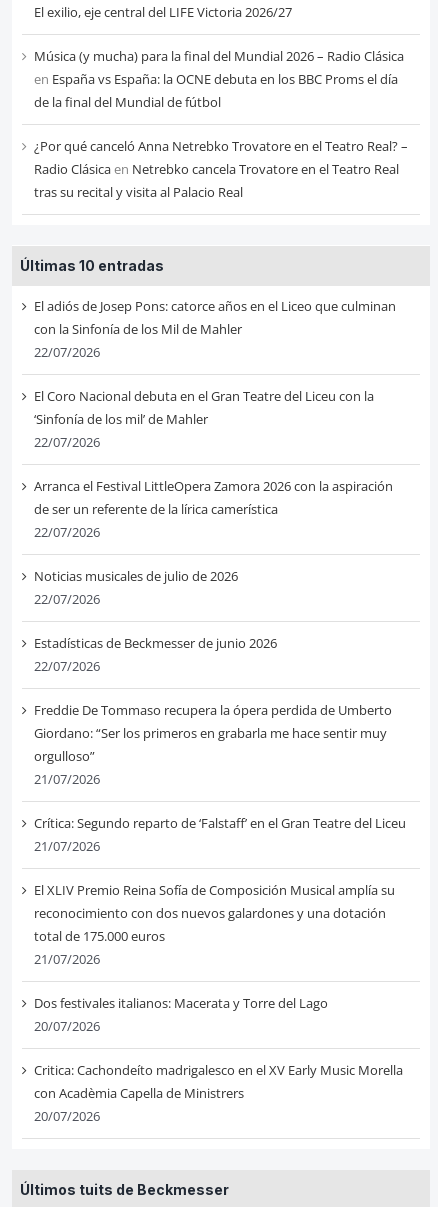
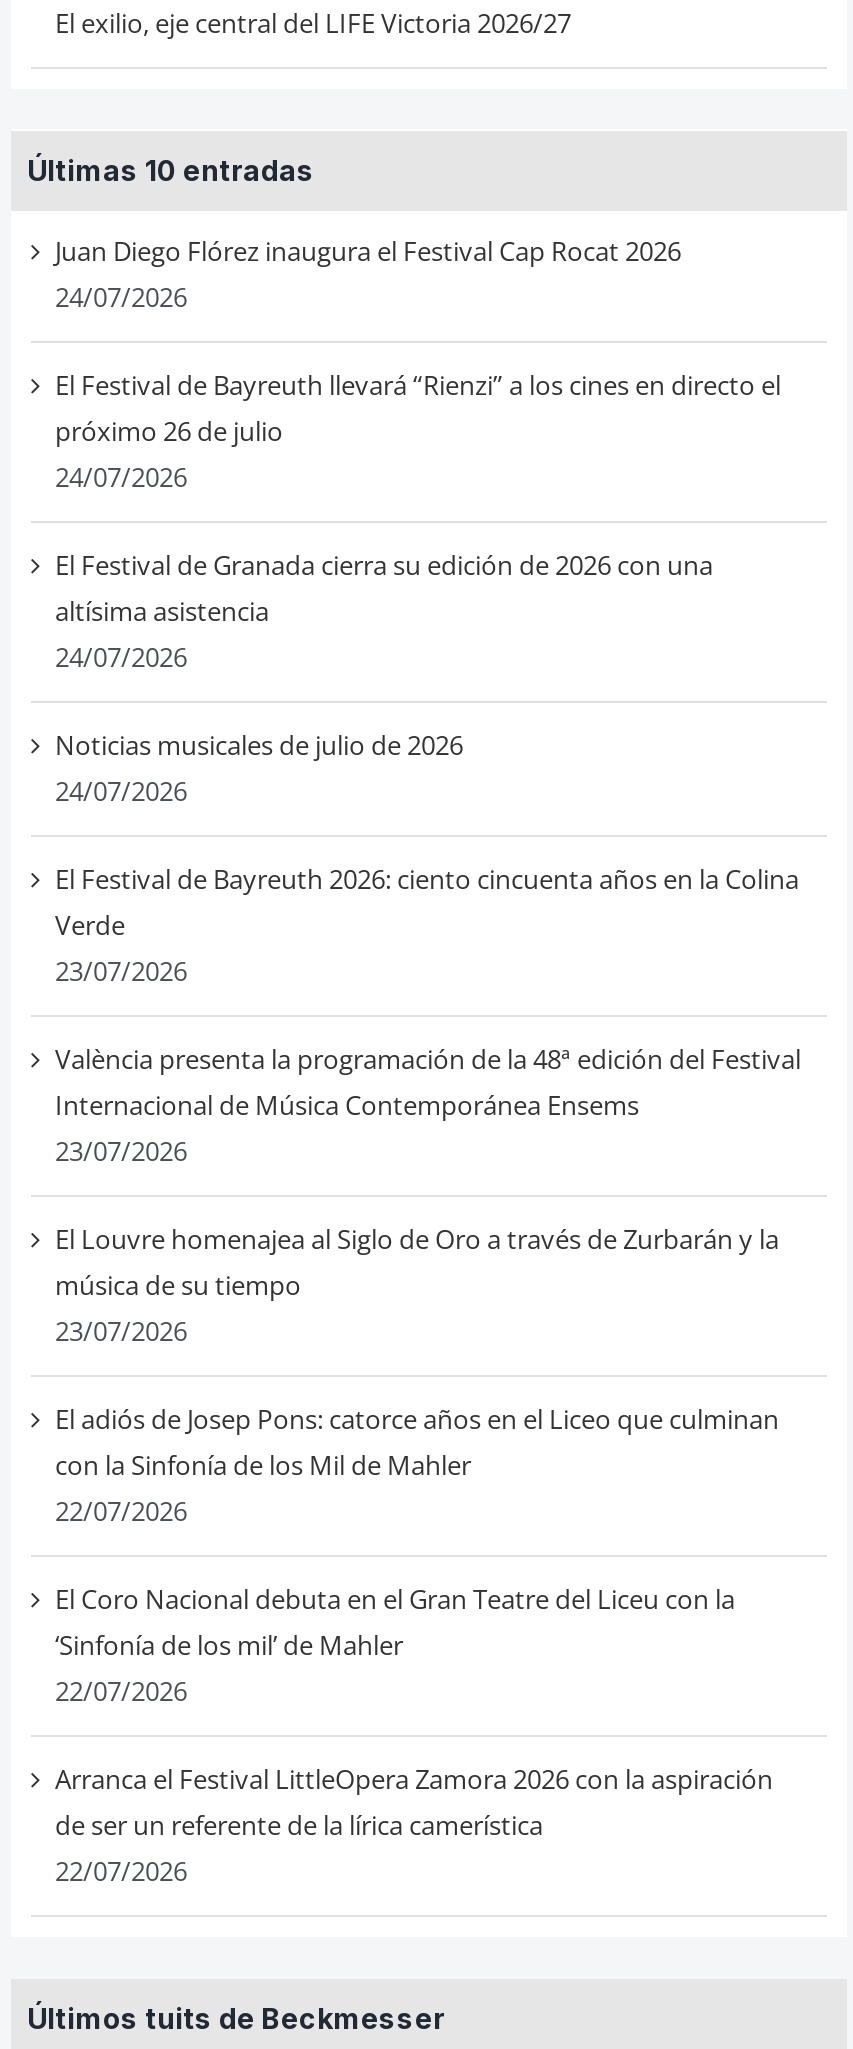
[34,47,408,201] Música (y mucha) para la final del Mundial 2026 – Radio Clásica | en España vs España: la OCNE debuta en los BBC Proms el día | de la final del Mundial de fútbol | ¿Por qué canceló Anna Netrebko Trovatore en el Teatro Real? – | Radio Clásica en Netrebko cancela Trovatore en el Teatro Real | tras su recital y visita al Palacio Real -> none
none -> [55,234,801,1350] Juan Diego Flórez inaugura el Festival Cap Rocat 2026 | 24/07/2026 | El Festival de Bayreuth llevará “Rienzi” a los cines en directo el | próximo 26 de julio | 24/07/2026 | El Festival de Granada cierra su edición de 2026 con una | altísima asistencia | 24/07/2026 | 24/07/2026 | El Festival de Bayreuth 2026: ciento cincuenta años en la Colina | Verde | 23/07/2026 | València presenta la programación de la 48ª edición del Festival | Internacional de Música Contemporánea Ensems | 23/07/2026 | El Louvre homenajea al Siglo de Oro a través de Zurbarán y la | música de su tiempo | 23/07/2026
moved [34,297,396,541] -> [55,1402,779,1890]: El adiós de Josep Pons: catorce años en el Liceo que culminan | con la Sinfonía de los Mil de Mahler | 22/07/2026 | ... | de ser un referente de la lírica camerística | 22/07/2026
moved [34,567,238,585] -> [55,728,463,764]: Noticias musicales de julio de 2026
[34,590,406,1125] 22/07/2026 | Estadísticas de Beckmesser de junio 2026 | 22/07/2026 | Freddie De Tommaso recupera la ópera perdida de Umberto | Giordano: “Ser los primeros en grabarla me hace sentir muy | orgulloso” | 21/07/2026 | Crítica: Segundo reparto de ‘Falstaff’ en el Gran Teatre del Liceu | 21/07/2026 | El XLIV Premio Reina Sofía de Composición Musical amplía su | reconocimiento con dos nuevos galardones y una dotación | total de 175.000 euros | 21/07/2026 | Dos festivales italianos: Macerata y Torre del Lago | 20/07/2026 | Critica: Cachondeíto madrigalesco en el XV Early Music Morella | con Acadèmia Capella de Ministrers | 20/07/2026 -> none

